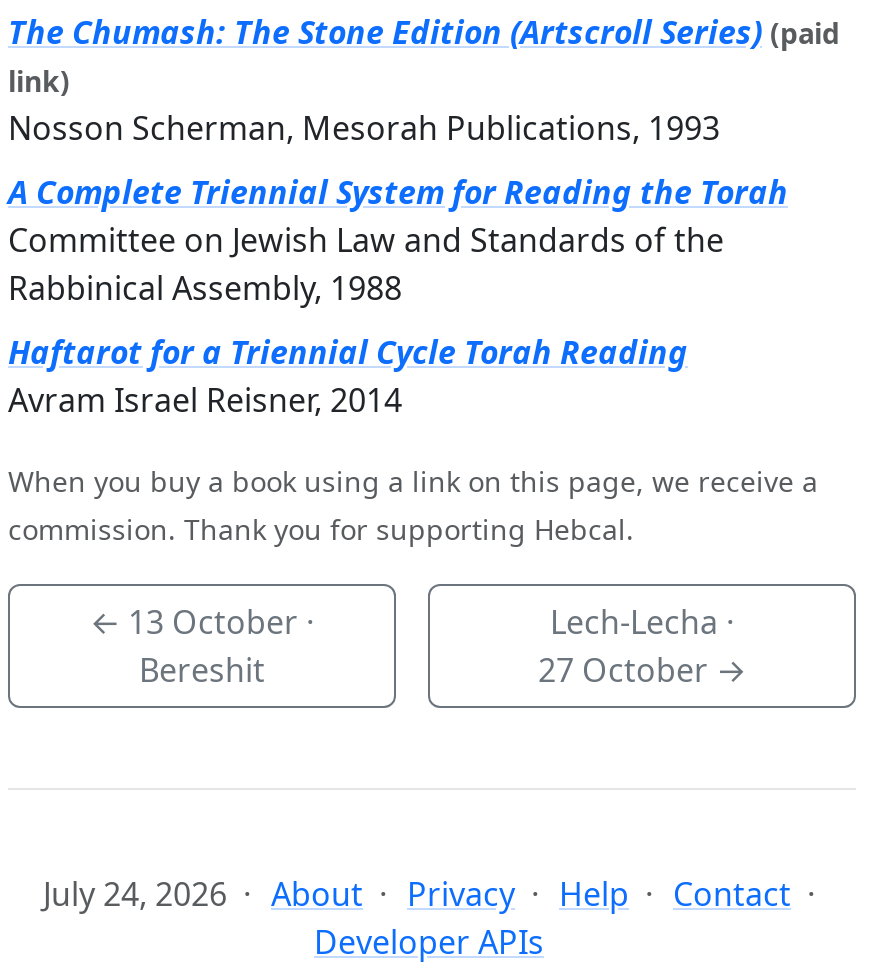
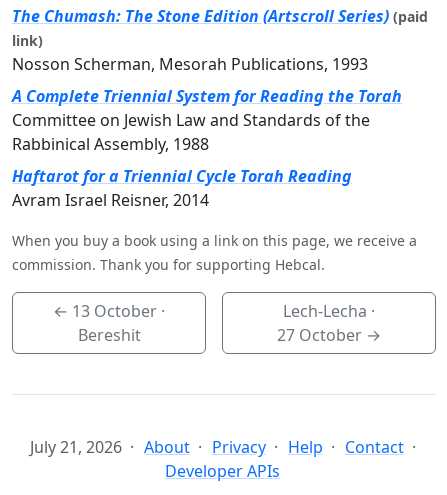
[43,872,791,916] July 24, 2026 About Privacy Help Contact -> [29,436,403,458] July 21, 2026 About Privacy Help Contact

